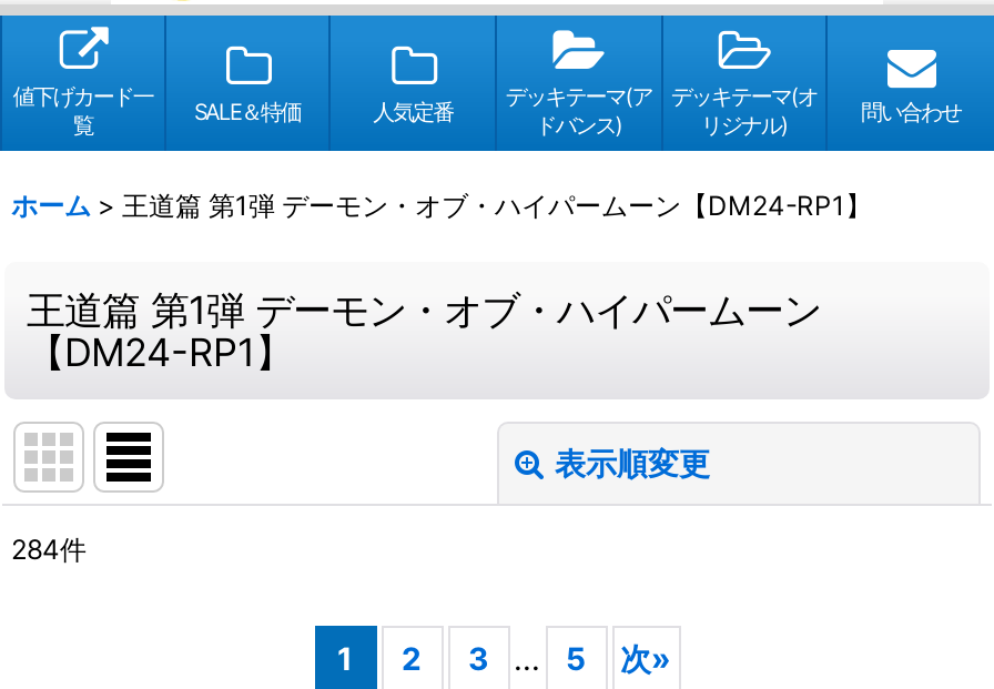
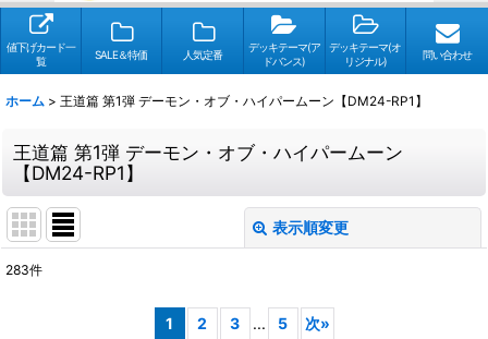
[11,534,87,567] 284件 -> [5,262,42,279] 283件

